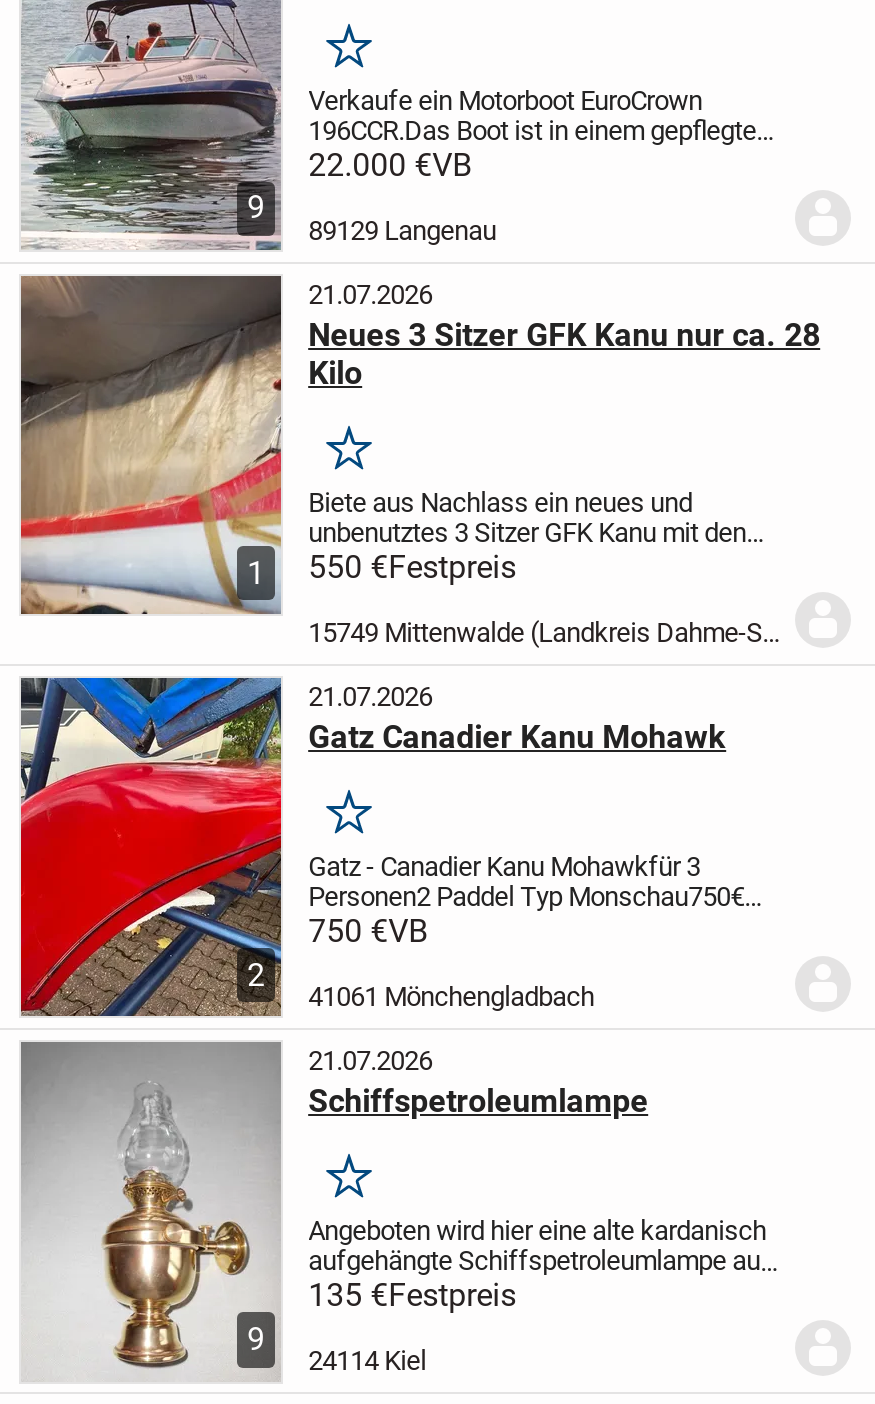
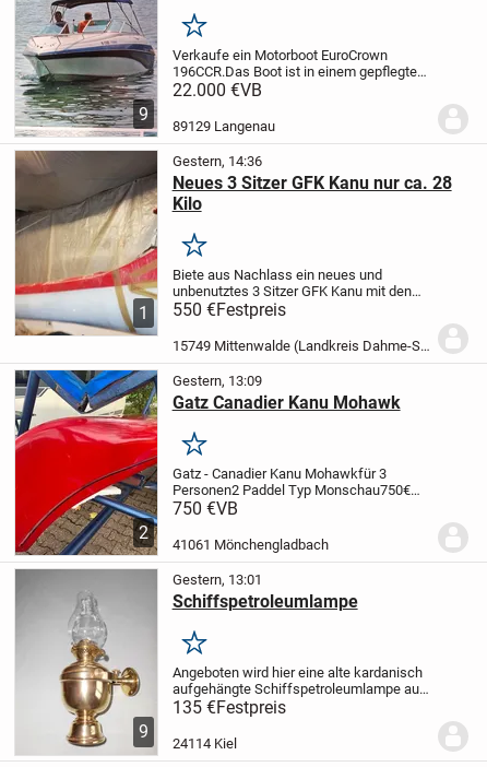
[308,280,432,310] 21.07.2026 -> [172,153,262,169] Gestern, 14:36
[308,682,432,712] 21.07.2026 -> [172,373,262,389] Gestern, 13:09
[308,1047,432,1077] 21.07.2026 -> [172,572,262,588] Gestern, 13:01

